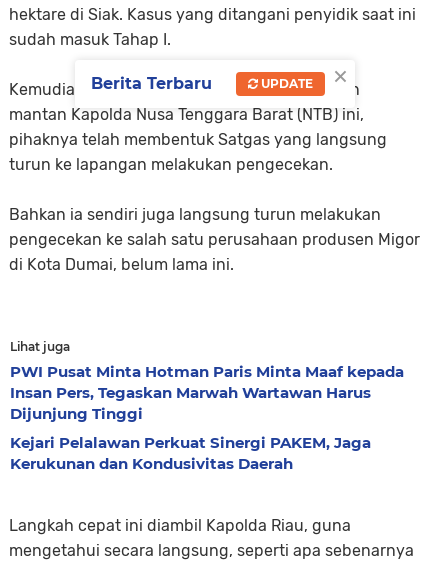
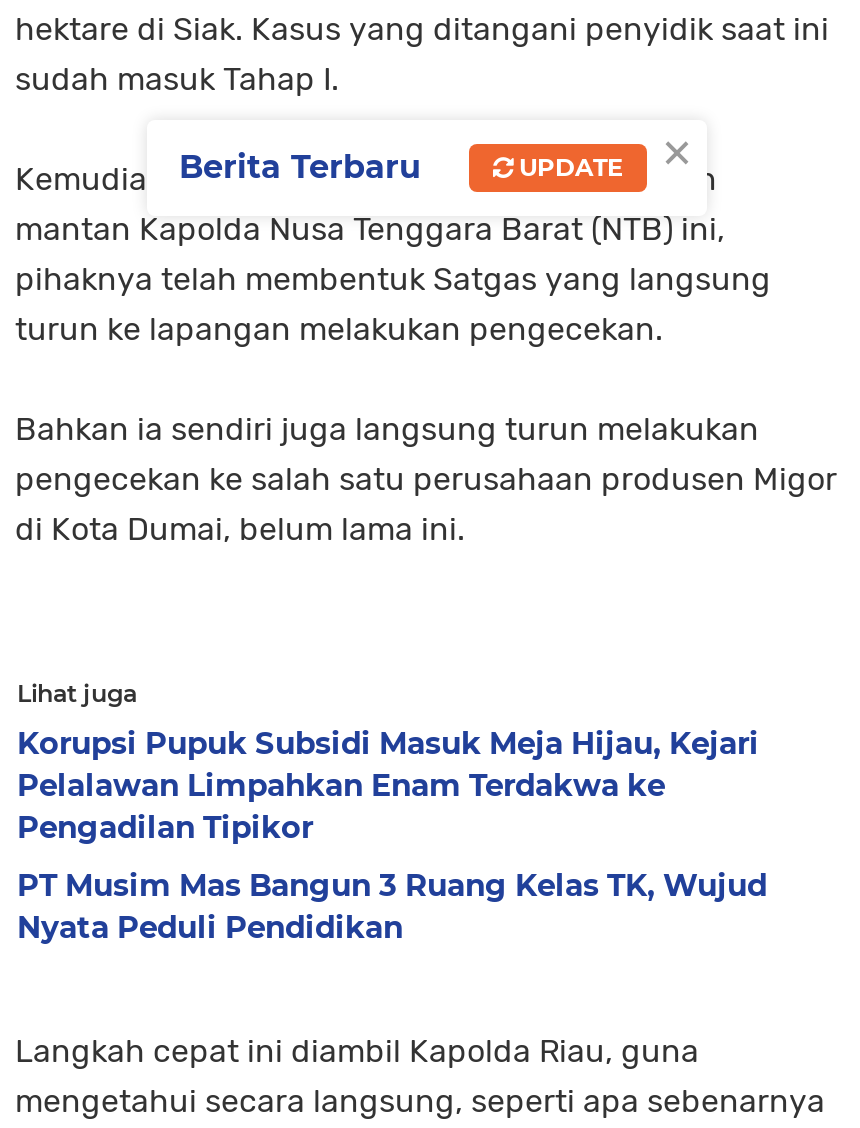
[10,362,404,423] PWI Pusat Minta Hotman Paris Minta Maaf kepada | Insan Pers, Tegaskan Marwah Wartawan Harus | Dijunjung Tinggi -> [17,724,759,846] Korupsi Pupuk Subsidi Masuk Meja Hijau, Kejari | Pelalawan Limpahkan Enam Terdakwa ke | Pengadilan Tipikor
[10,433,371,473] Kejari Pelalawan Perkuat Sinergi PAKEM, Jaga | Kerukunan dan Kondusivitas Daerah -> [17,866,767,946] PT Musim Mas Bangun 3 Ruang Kelas TK, Wujud | Nyata Peduli Pendidikan

